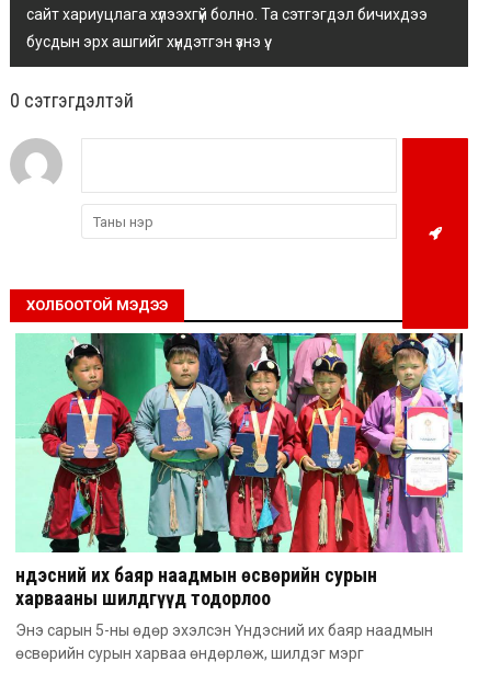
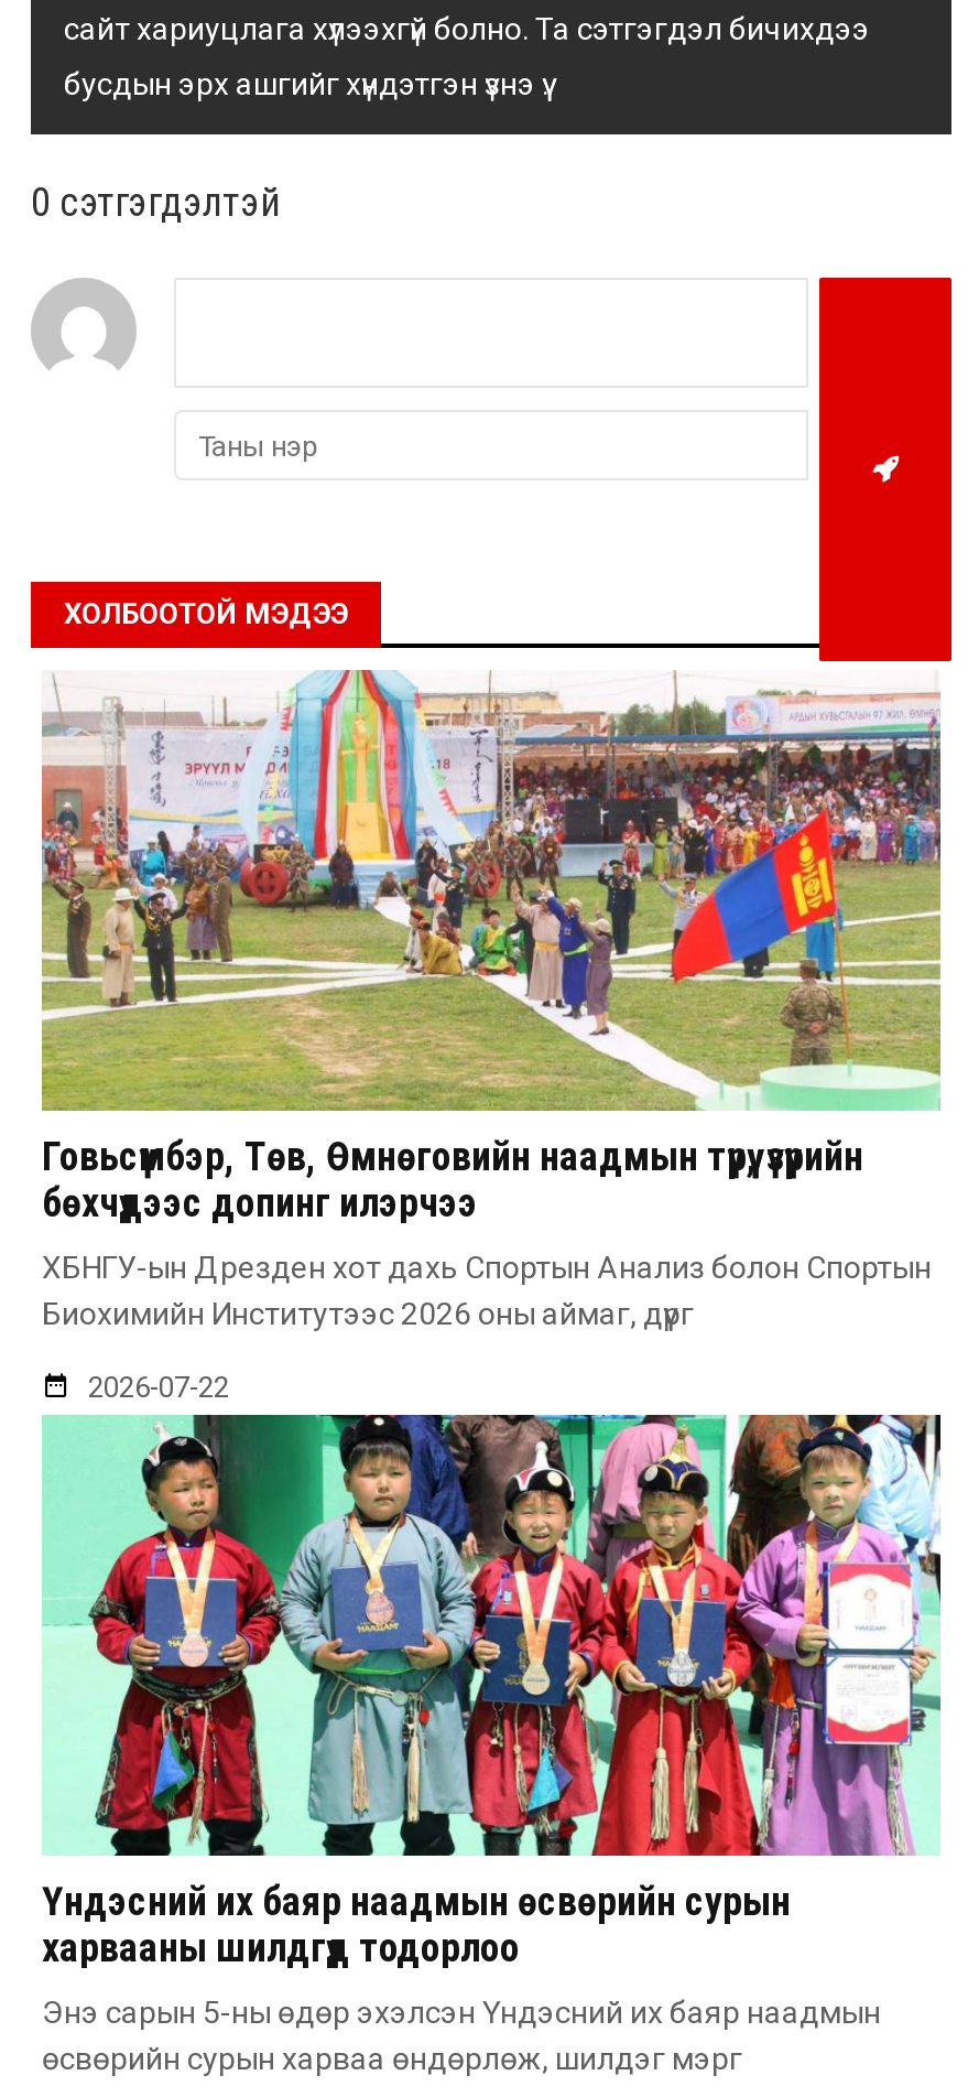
none -> [40,668,943,1405] [image] | Говьсүмбэр, Төв, Өмнөговийн наадмын түрүү, үзүүрийн | бөхчүүдээс допинг илэрчээ | ХБНГУ-ын Дрезден хот дахь Спортын Анализ болон Спортын | Биохимийн Институтээс 2026 оны аймаг, дүүрг | 2026-07-22

